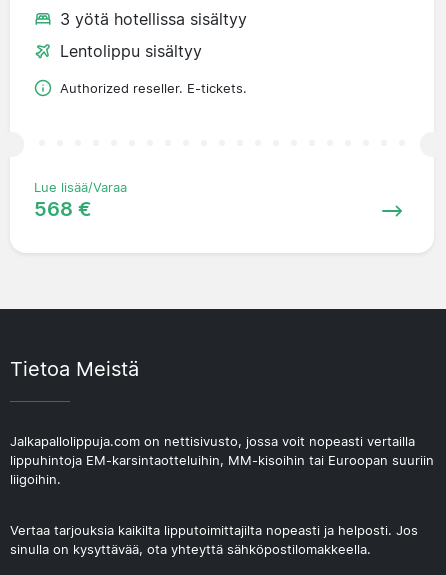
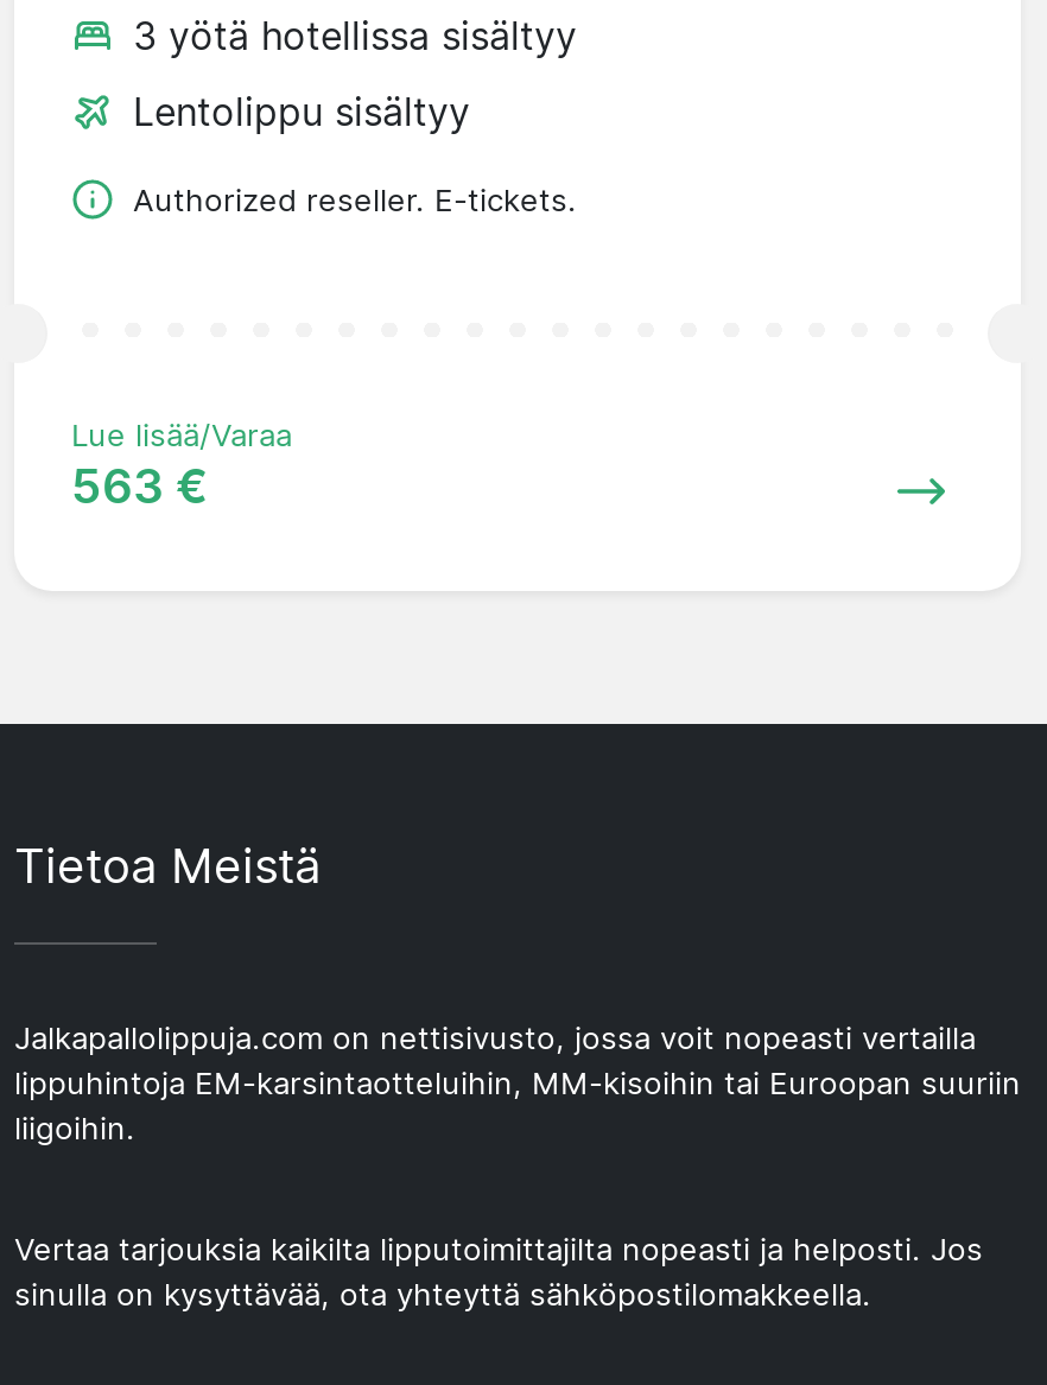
[34,197,92,221] 568 € -> [71,458,209,515] 563 €

